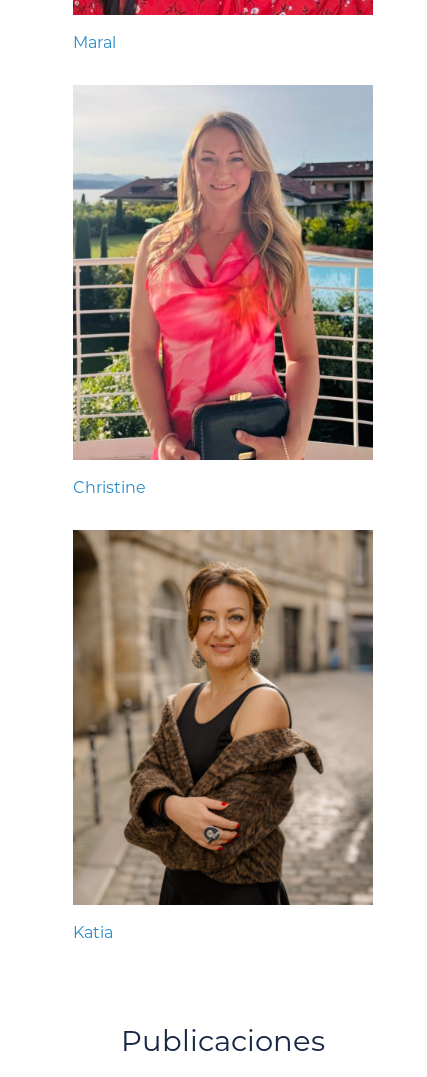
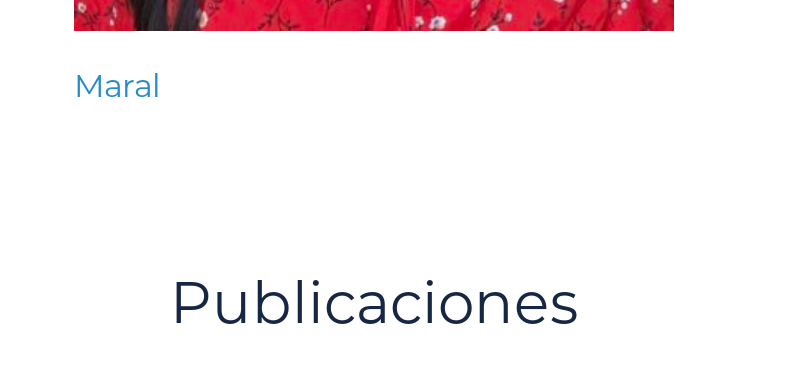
[72,85,374,497] [image] | Christine -> none
[72,529,374,942] [image] | Katia -> none

